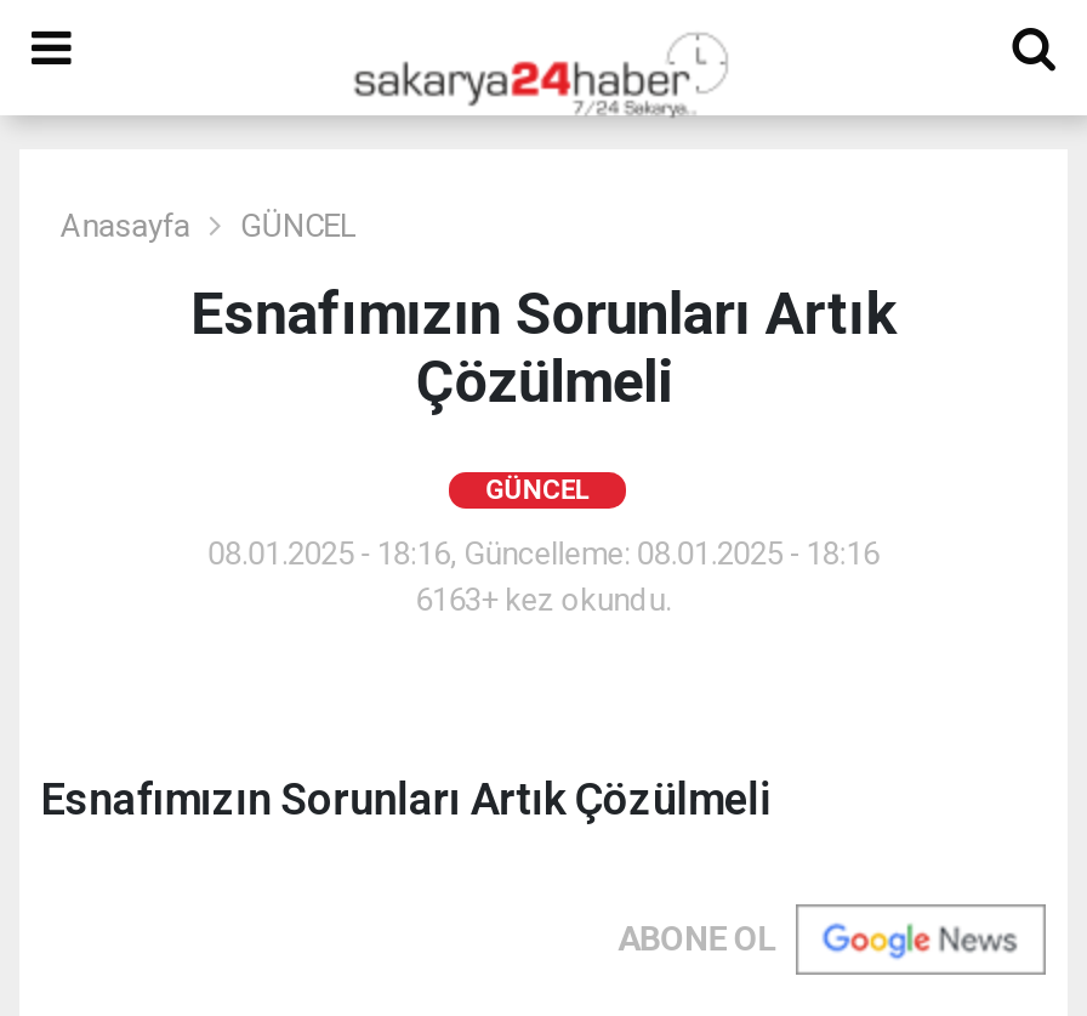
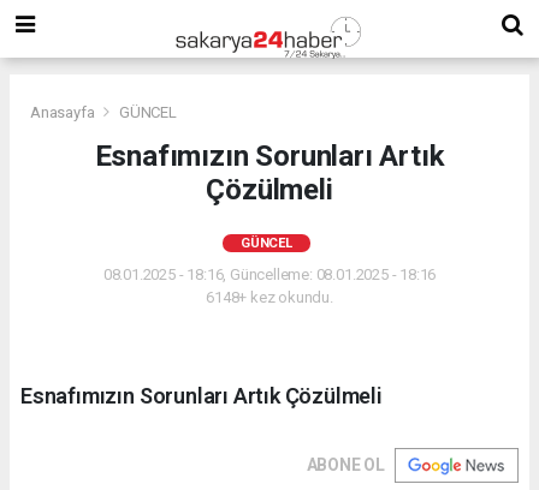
[415,581,672,617] 6163+ kez okundu. -> [206,288,333,306] 6148+ kez okundu.

